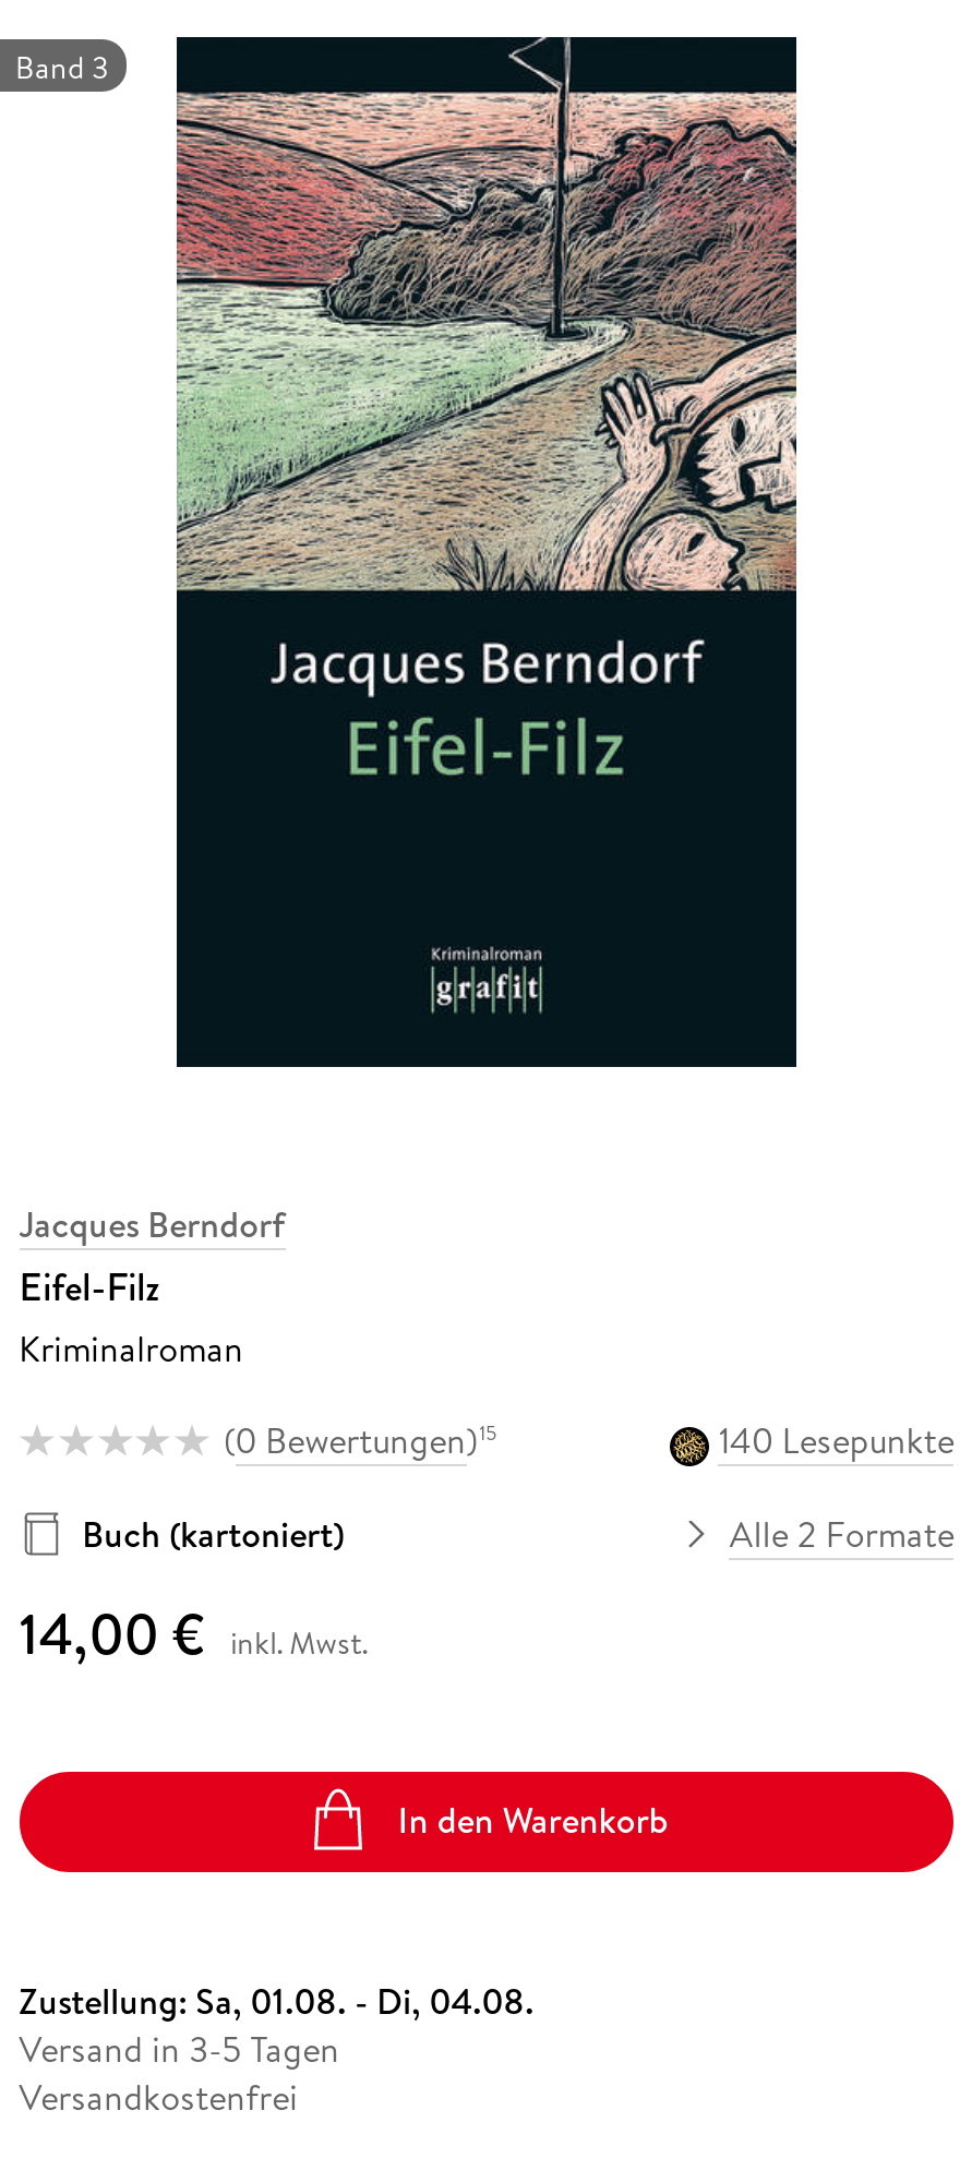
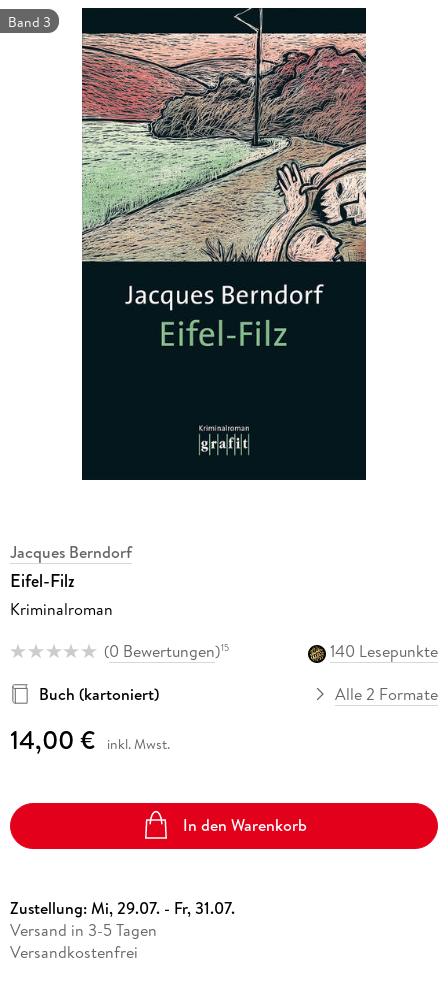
[19,1977,534,2025] Zustellung: Sa, 01.08. - Di, 04.08. -> [10,897,235,919] Zustellung: Mi, 29.07. - Fr, 31.07.

